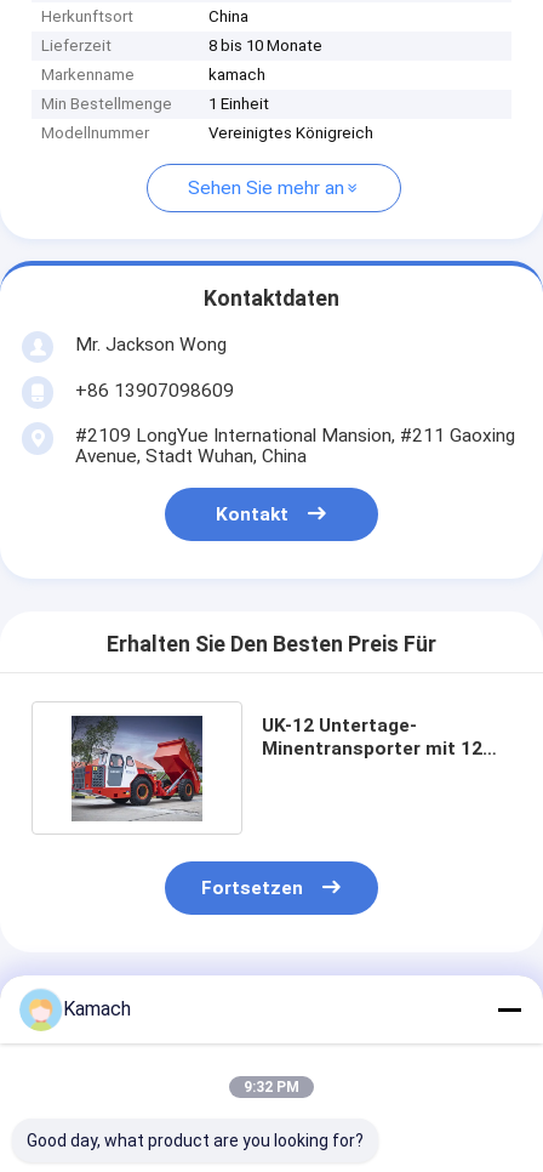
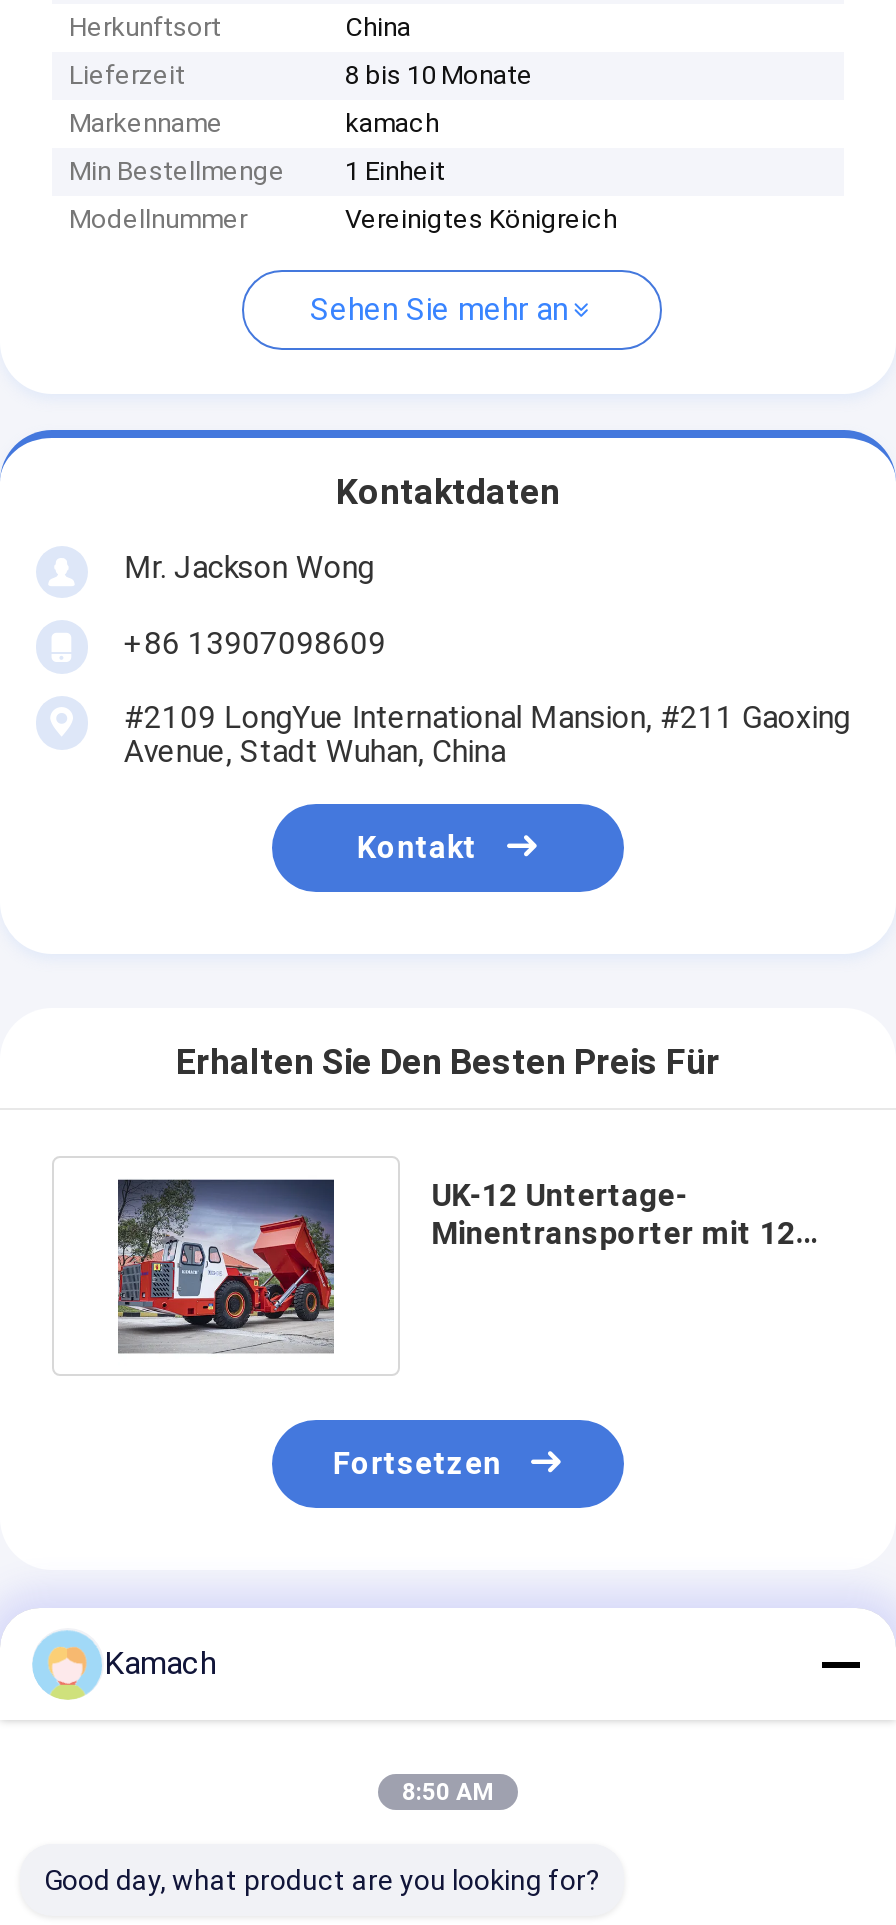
[244,1079,299,1096] 9:32 PM -> [402,1778,494,1806] 8:50 AM

